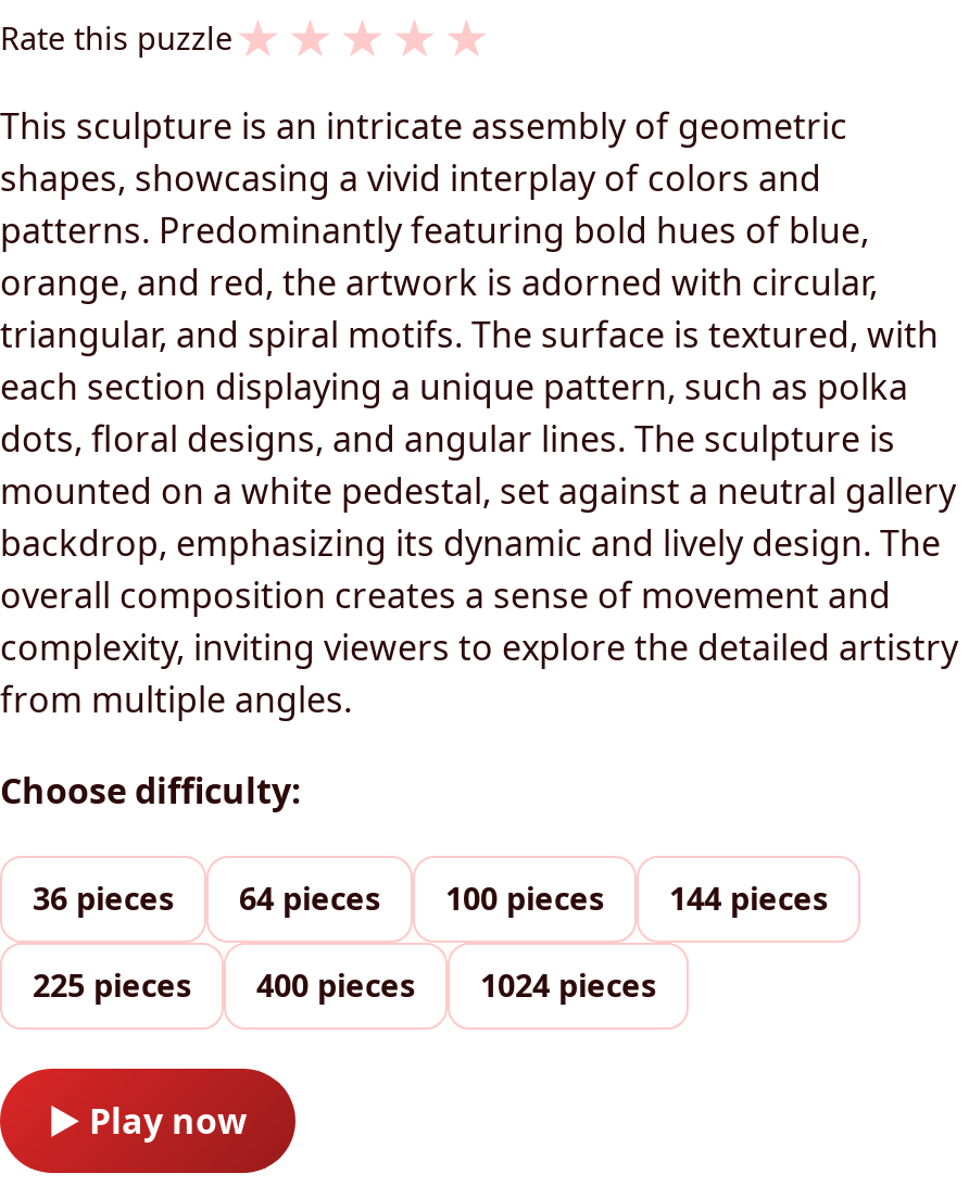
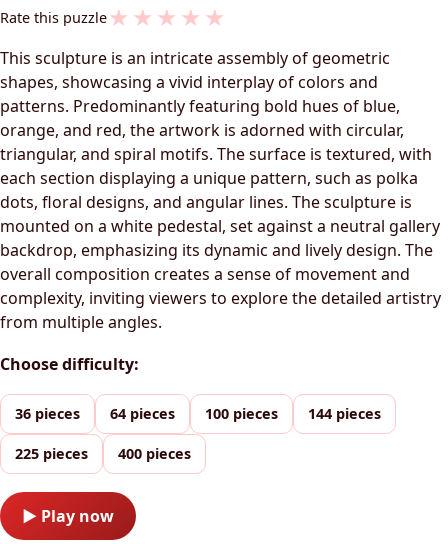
[480,965,656,1006] 1024 pieces -> none

